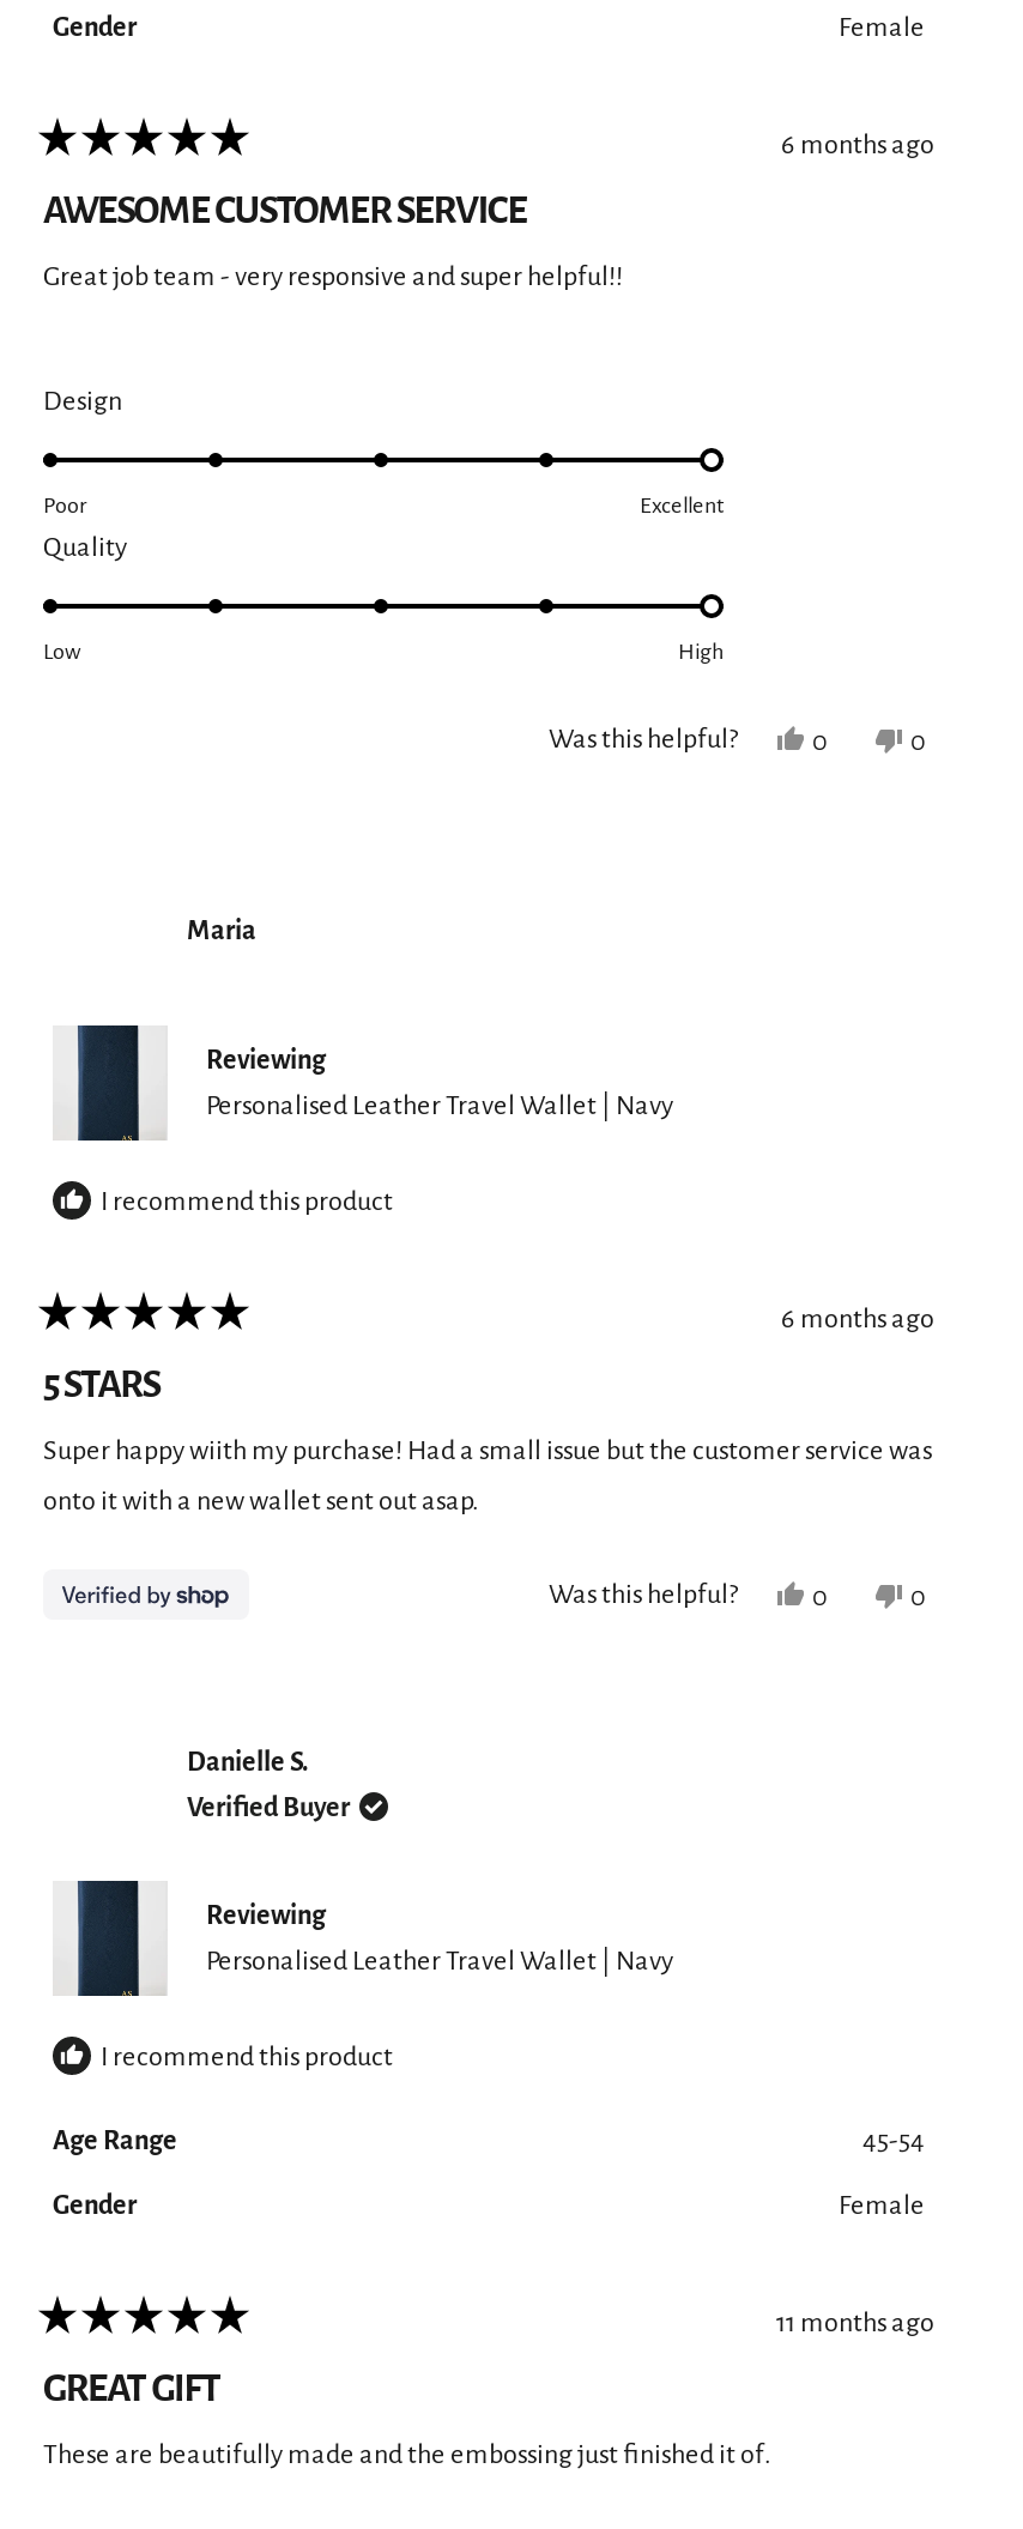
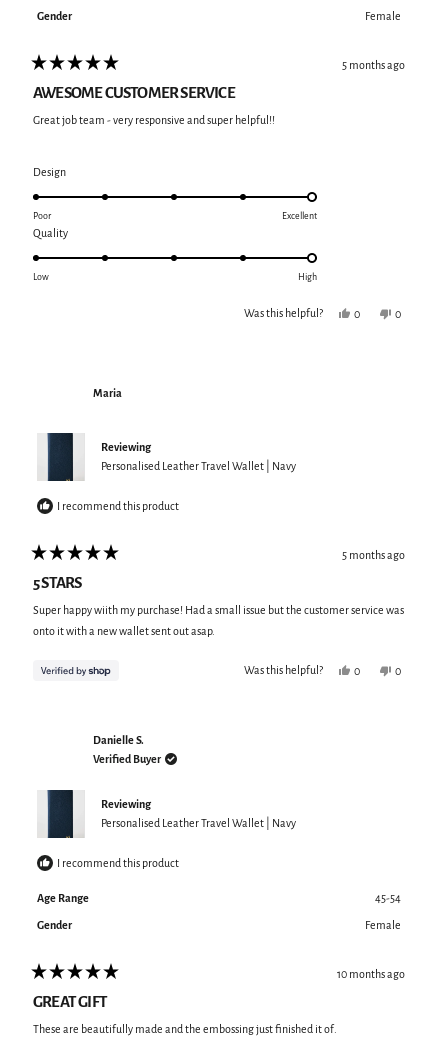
[781,128,934,157] 6 months ago -> [342,59,405,71] 5 months ago
[781,1302,934,1331] 6 months ago -> [342,549,405,561] 5 months ago
[776,2306,934,2335] 11 months ago -> [337,968,405,980] 10 months ago

